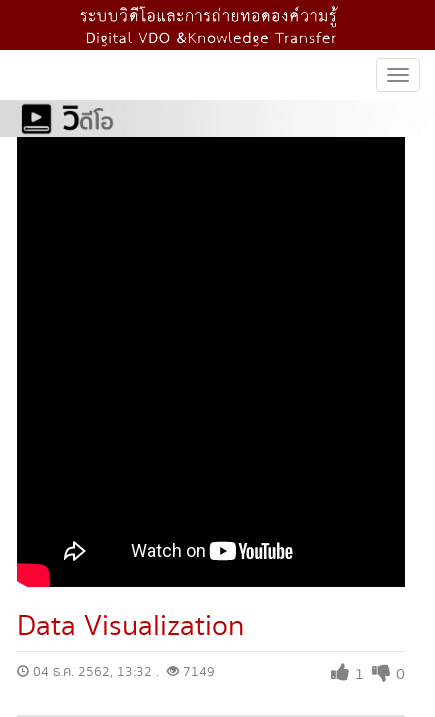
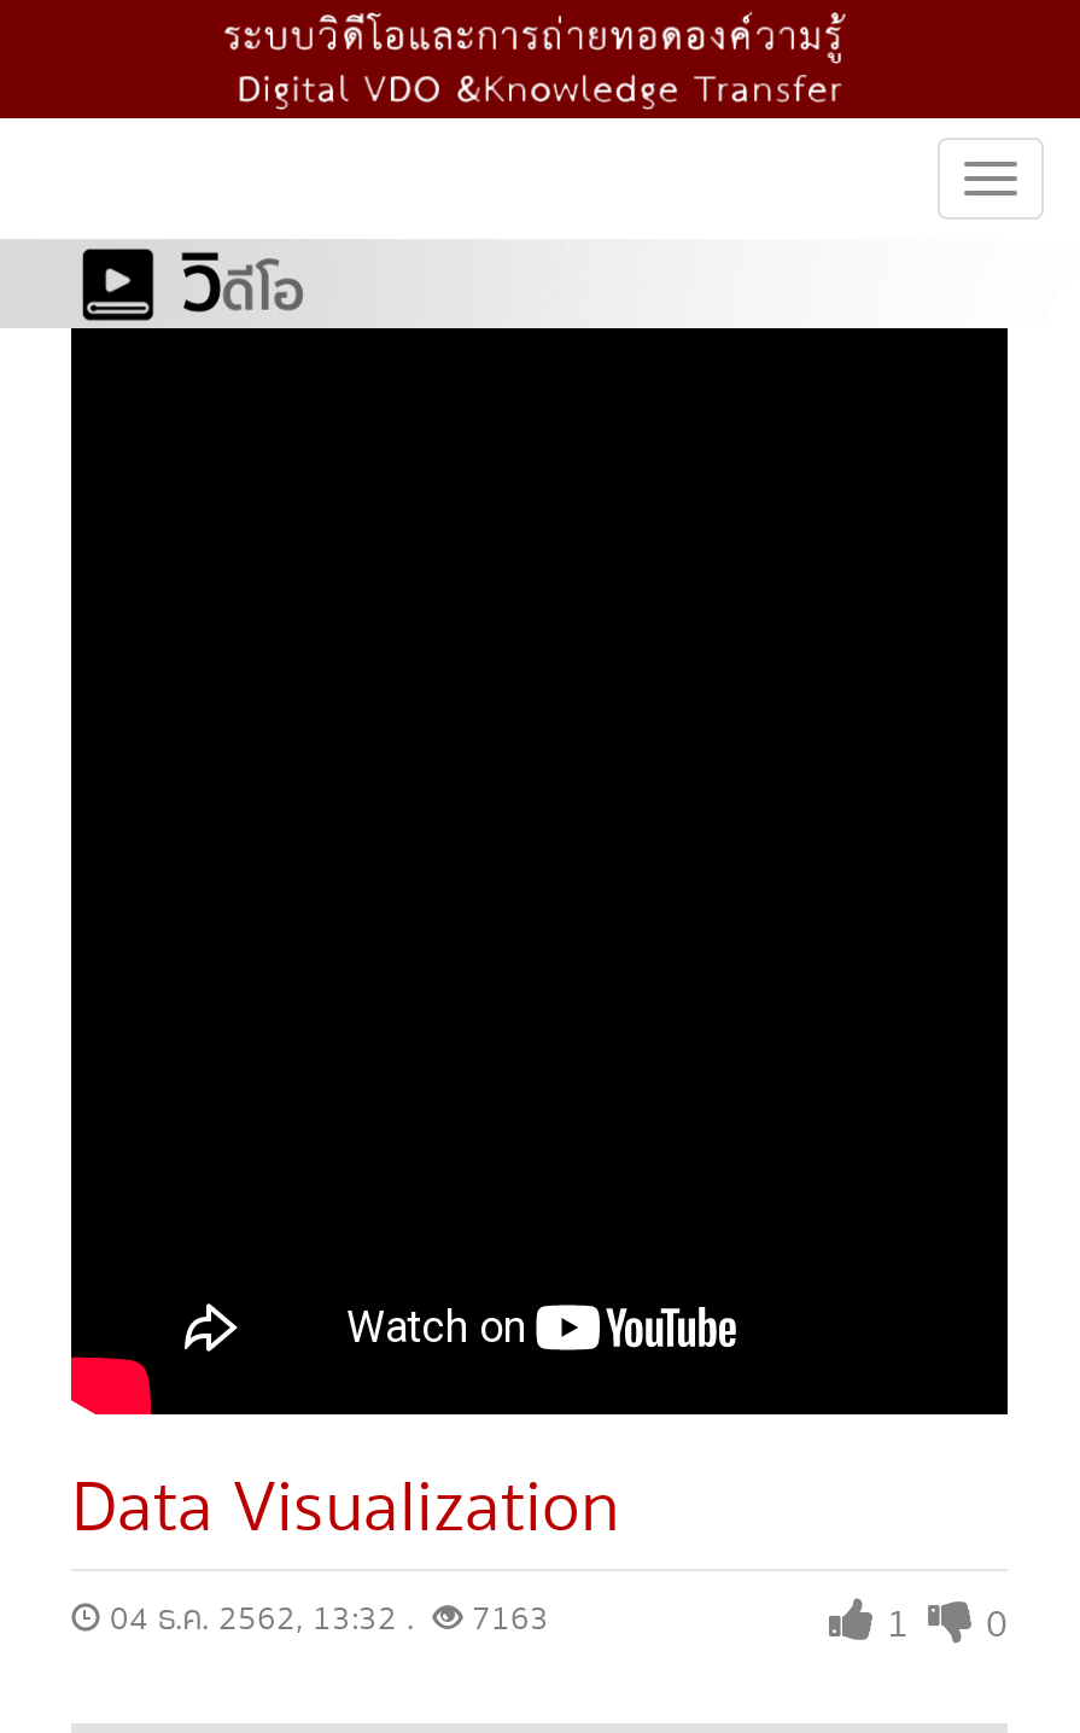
[29,662,215,682] 04 ธ.ค. 2562, 13:32 . 7149 -> [100,1595,549,1643] 04 ธ.ค. 2562, 13:32 . 7163

